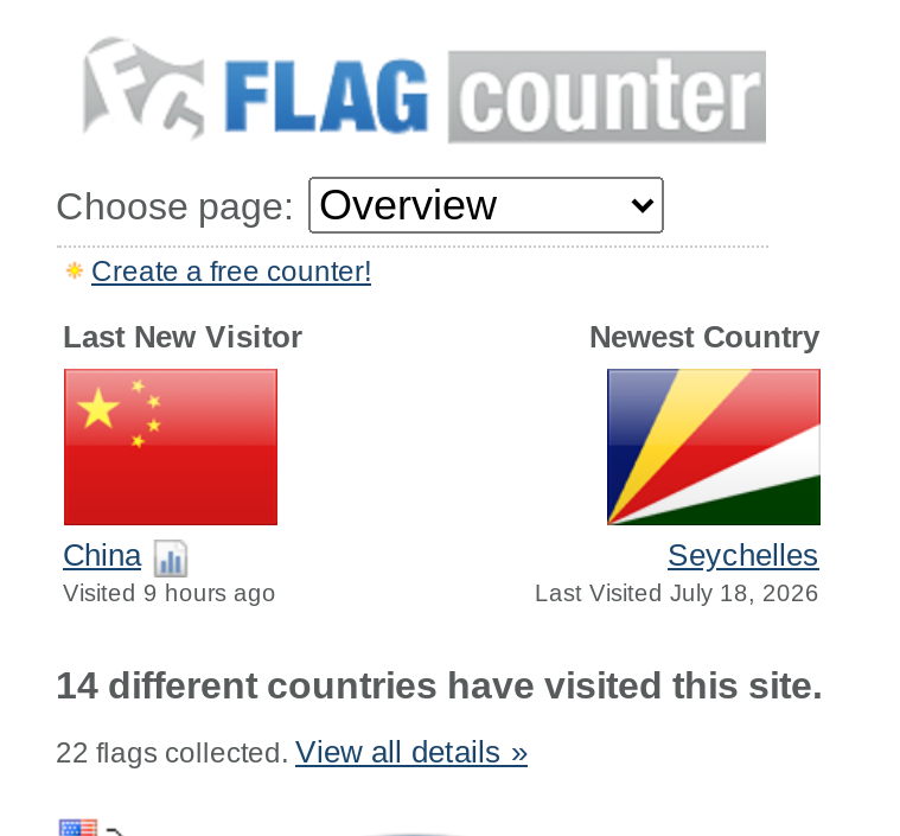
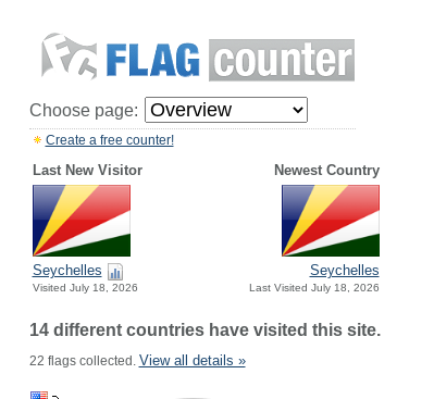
[62,366,280,607] [image] | China | Visited 9 hours ago -> [32,184,138,294] [image] | Seychelles | Visited July 18, 2026

